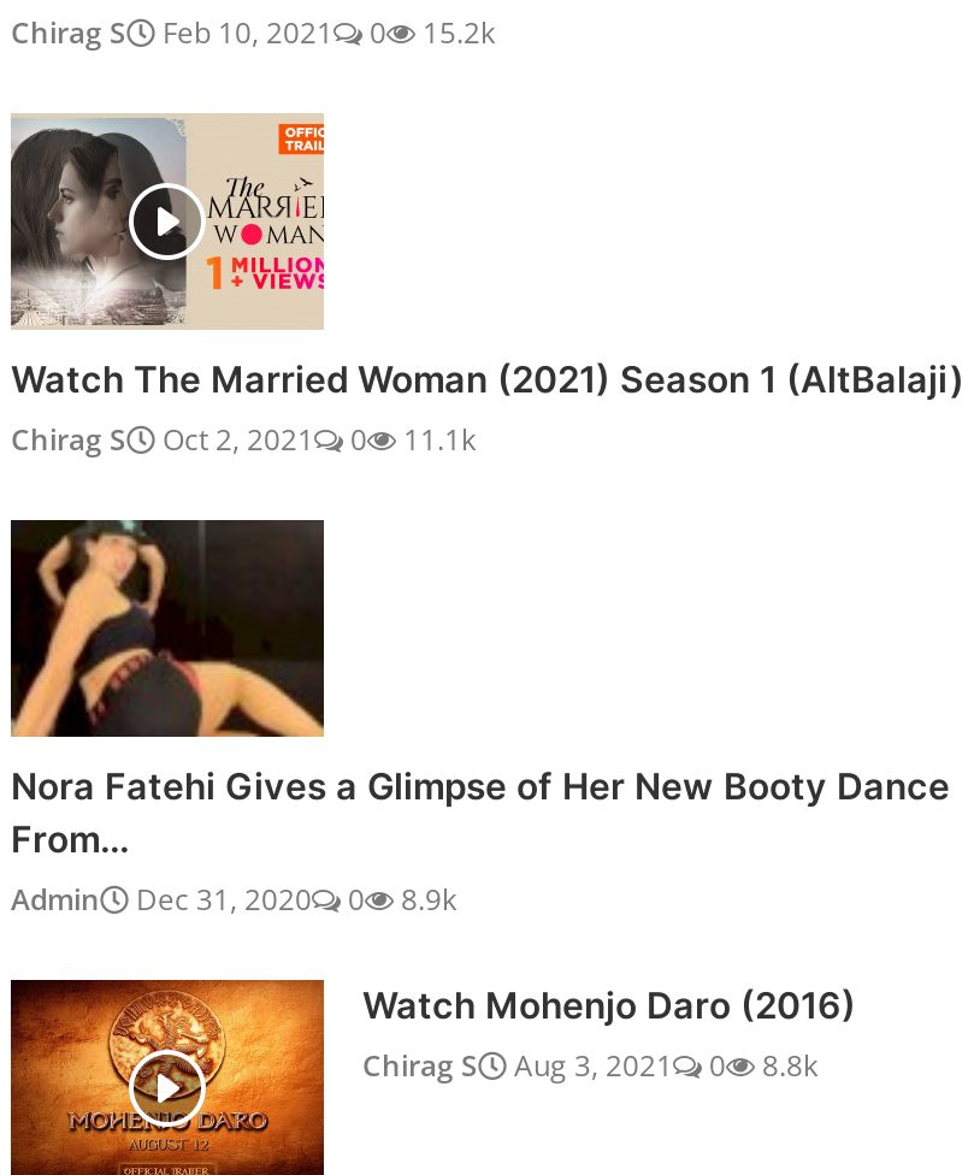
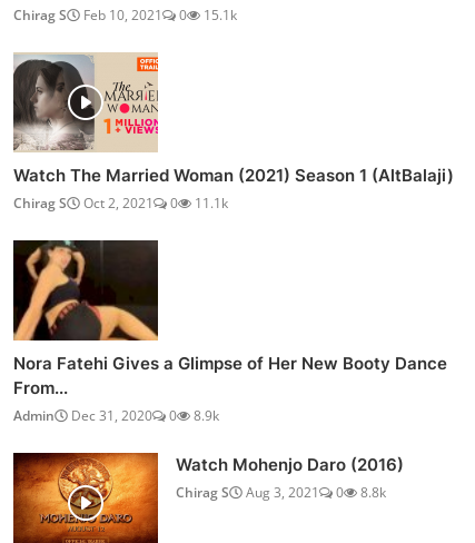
[11,12,495,53] Chirag S Feb 10, 2021 0 15.2k -> [13,5,237,24] Chirag S Feb 10, 2021 0 15.1k

